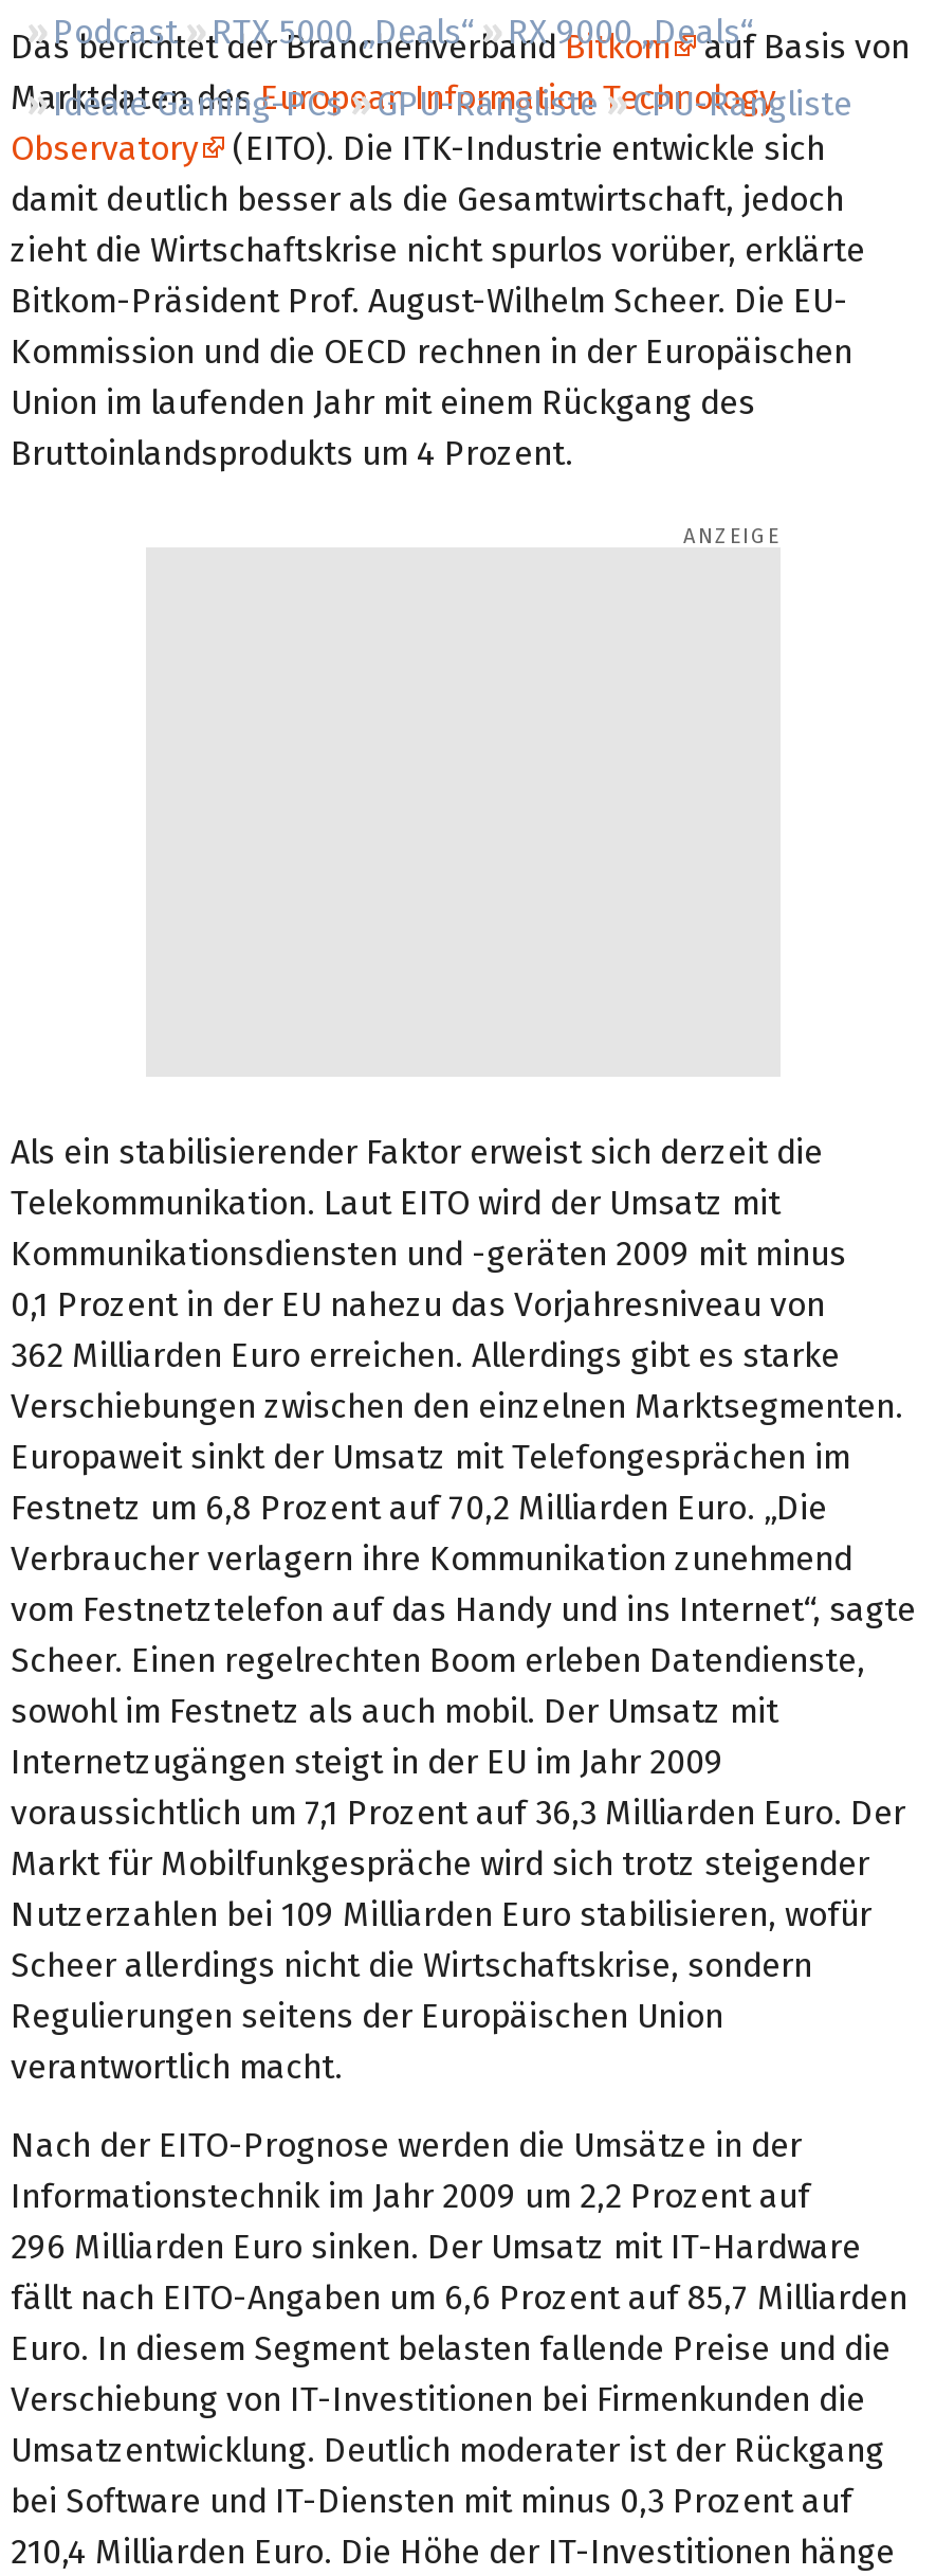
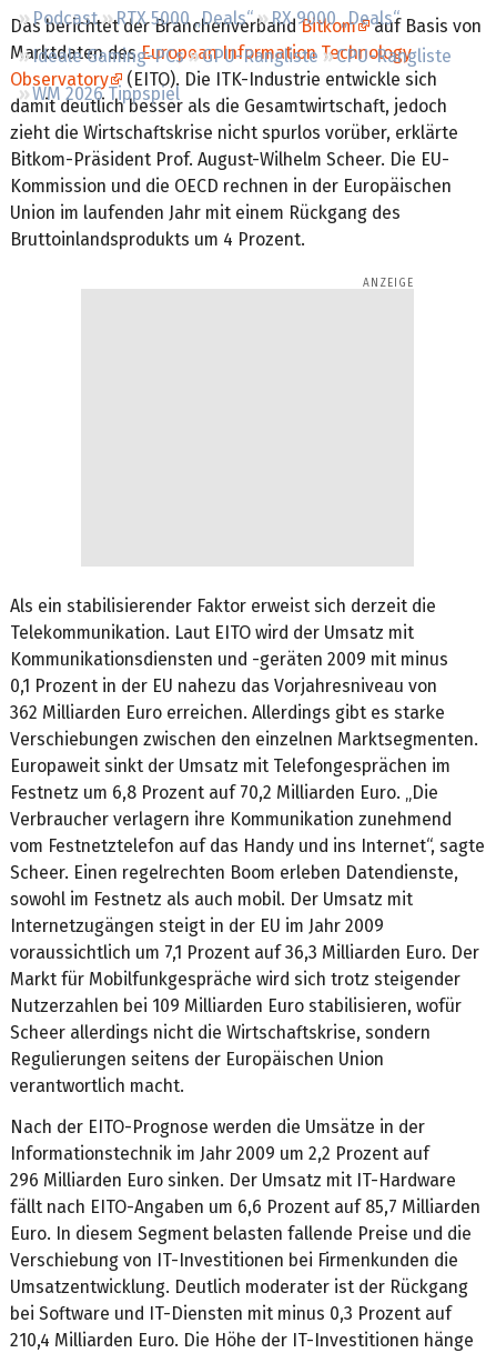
none -> [32,83,180,104] WM 2026 Tippspiel

